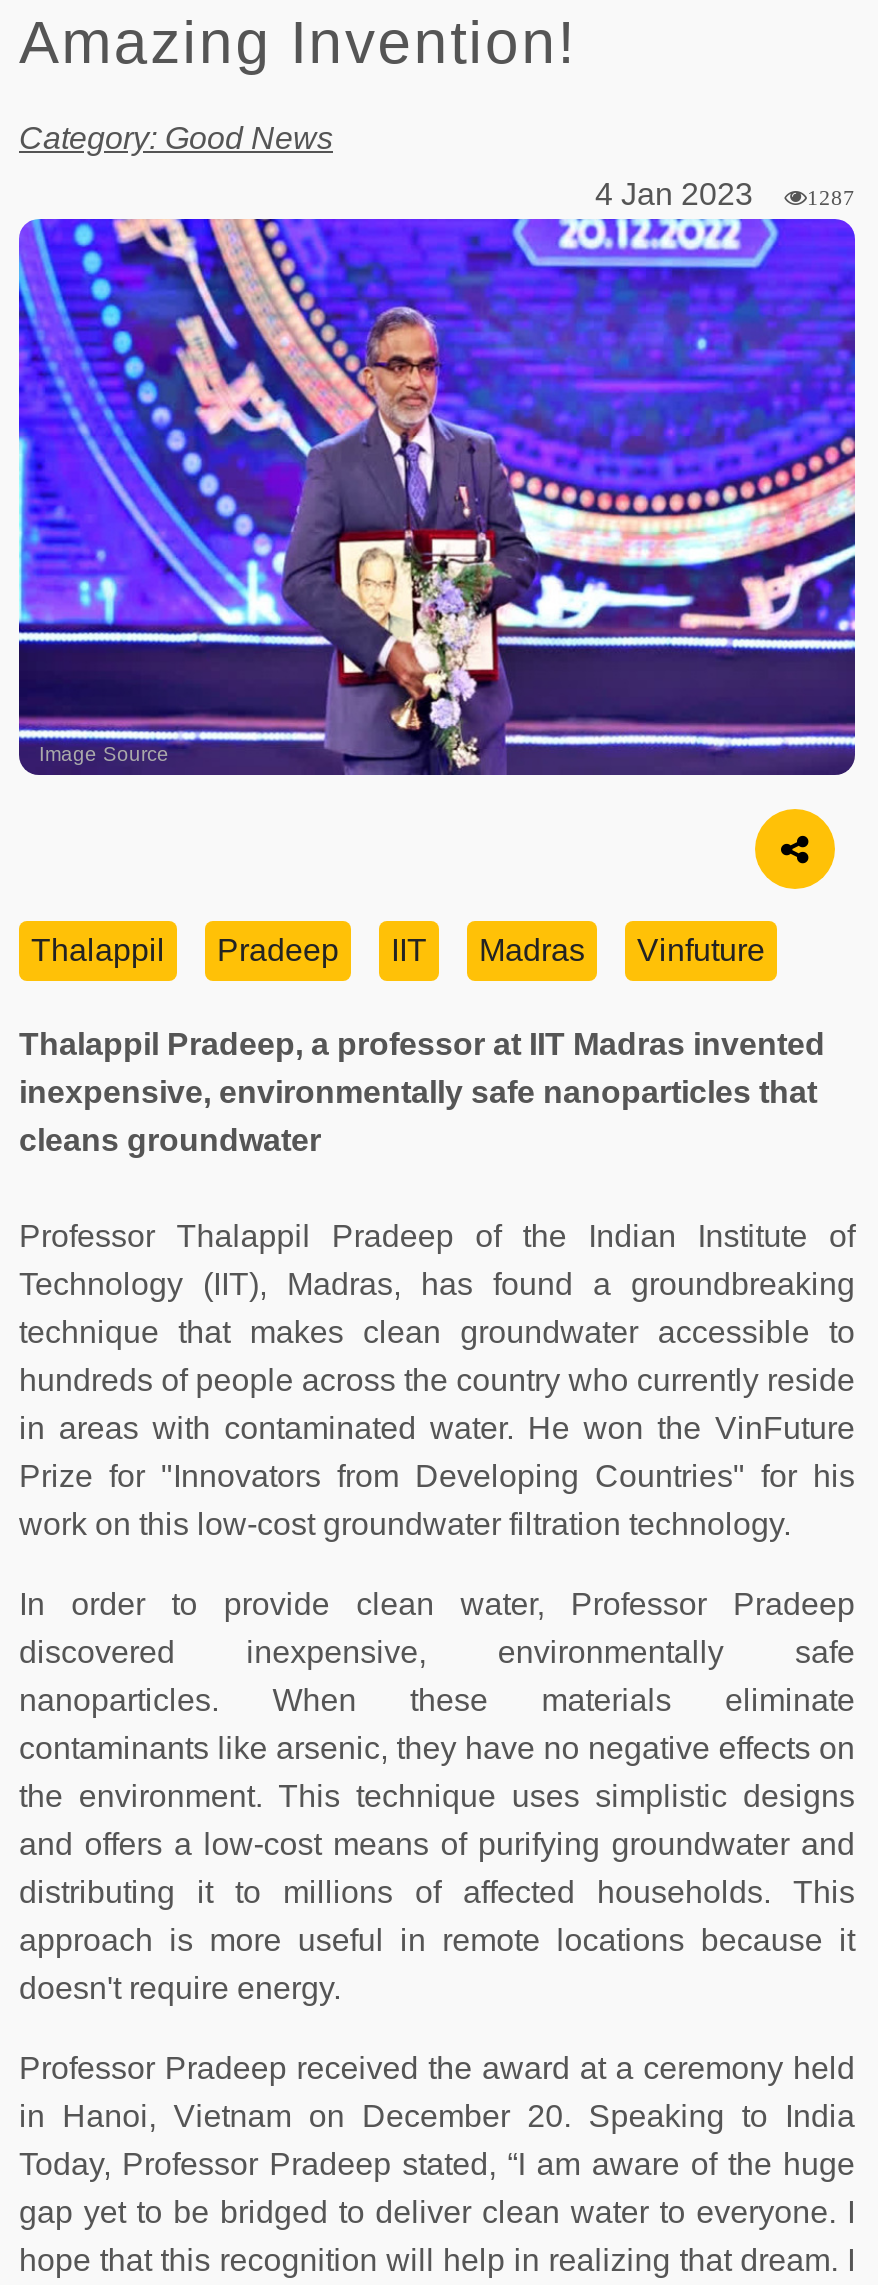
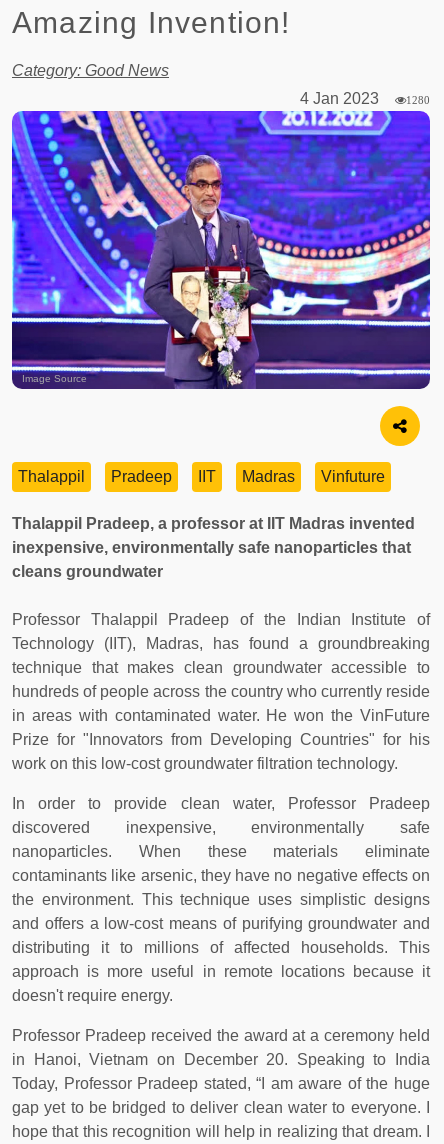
[595,177,855,211] 4 Jan 2023 1287 -> [300,90,430,107] 4 Jan 2023 1280

